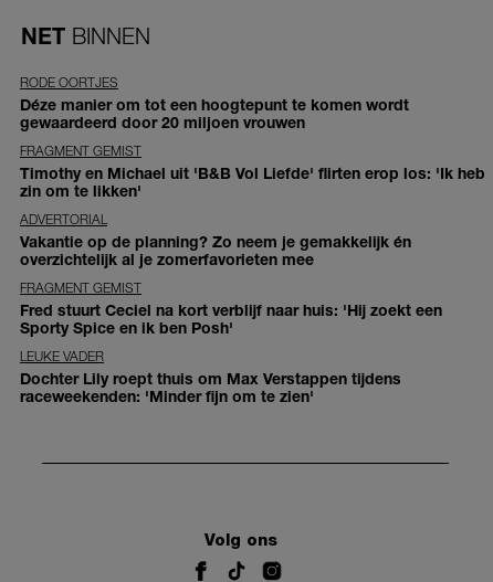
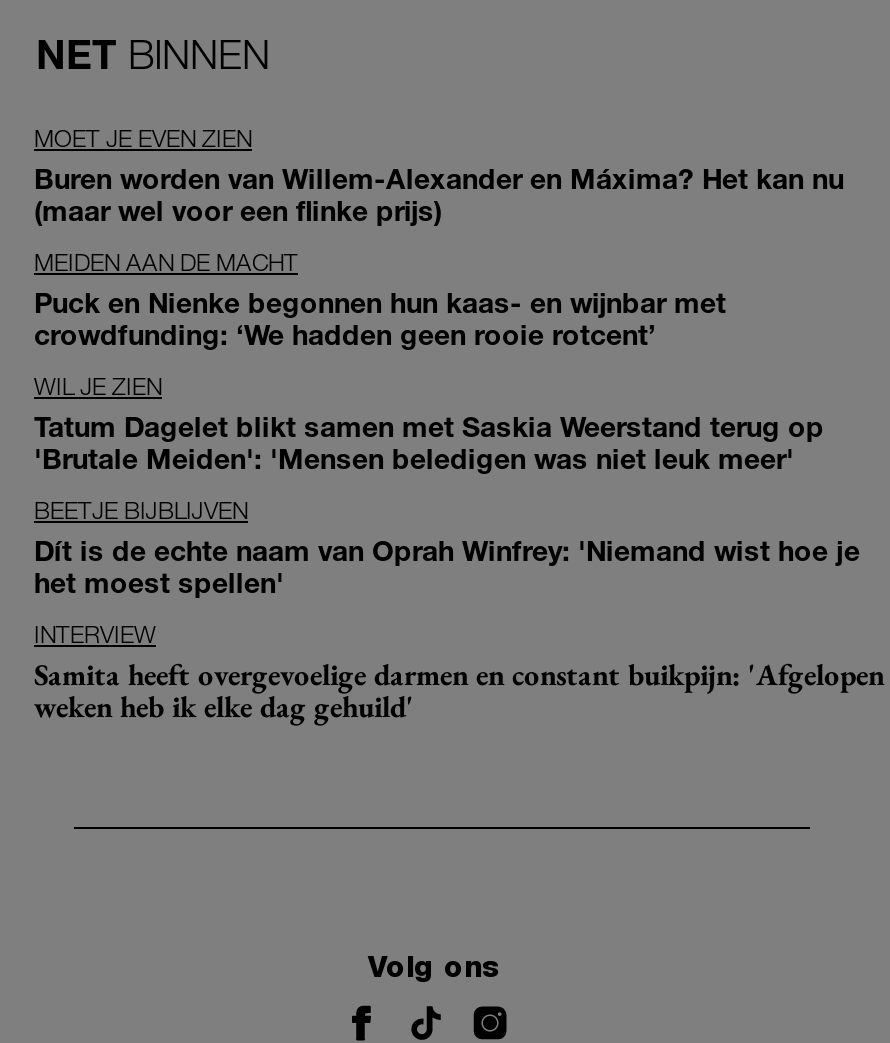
[20,74,409,132] RODE OORTJES | Déze manier om tot een hoogtepunt te komen wordt | gewaardeerd door 20 miljoen vrouwen -> [34,123,844,227] MOET JE EVEN ZIEN | Buren worden van Willem-Alexander en Máxima? Het kan nu | (maar wel voor een flinke prijs)
[20,143,485,200] FRAGMENT GEMIST | Timothy en Michael uit 'B&B Vol Liefde' flirten erop los: 'Ik heb | zin om te likken' -> [34,247,726,351] MEIDEN AAN DE MACHT | Puck en Nienke begonnen hun kaas- en wijnbar met | crowdfunding: ‘We hadden geen rooie rotcent’
[20,211,411,268] ADVERTORIAL | Vakantie op de planning? Zo neem je gemakkelijk én | overzichtelijk al je zomerfavorieten mee -> [34,371,824,475] WIL JE ZIEN | Tatum Dagelet blikt samen met Saskia Weerstand terug op | 'Brutale Meiden': 'Mensen beledigen was niet leuk meer'
[20,280,442,337] FRAGMENT GEMIST | Fred stuurt Ceciel na kort verblijf naar huis: 'Hij zoekt een | Sporty Spice en ik ben Posh' -> [34,495,860,599] BEETJE BIJBLIJVEN | Dít is de echte naam van Oprah Winfrey: 'Niemand wist hoe je | het moest spellen'
[20,348,401,405] LEUKE VADER | Dochter Lily roept thuis om Max Verstappen tijdens | raceweekenden: 'Minder fijn om te zien' -> [34,619,884,725] INTERVIEW | Samita heeft overgevoelige darmen en constant buikpijn: 'Afgelopen | weken heb ik elke dag gehuild'

